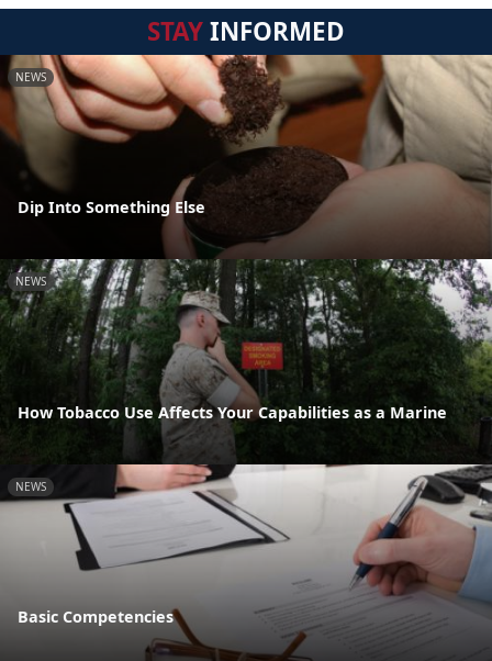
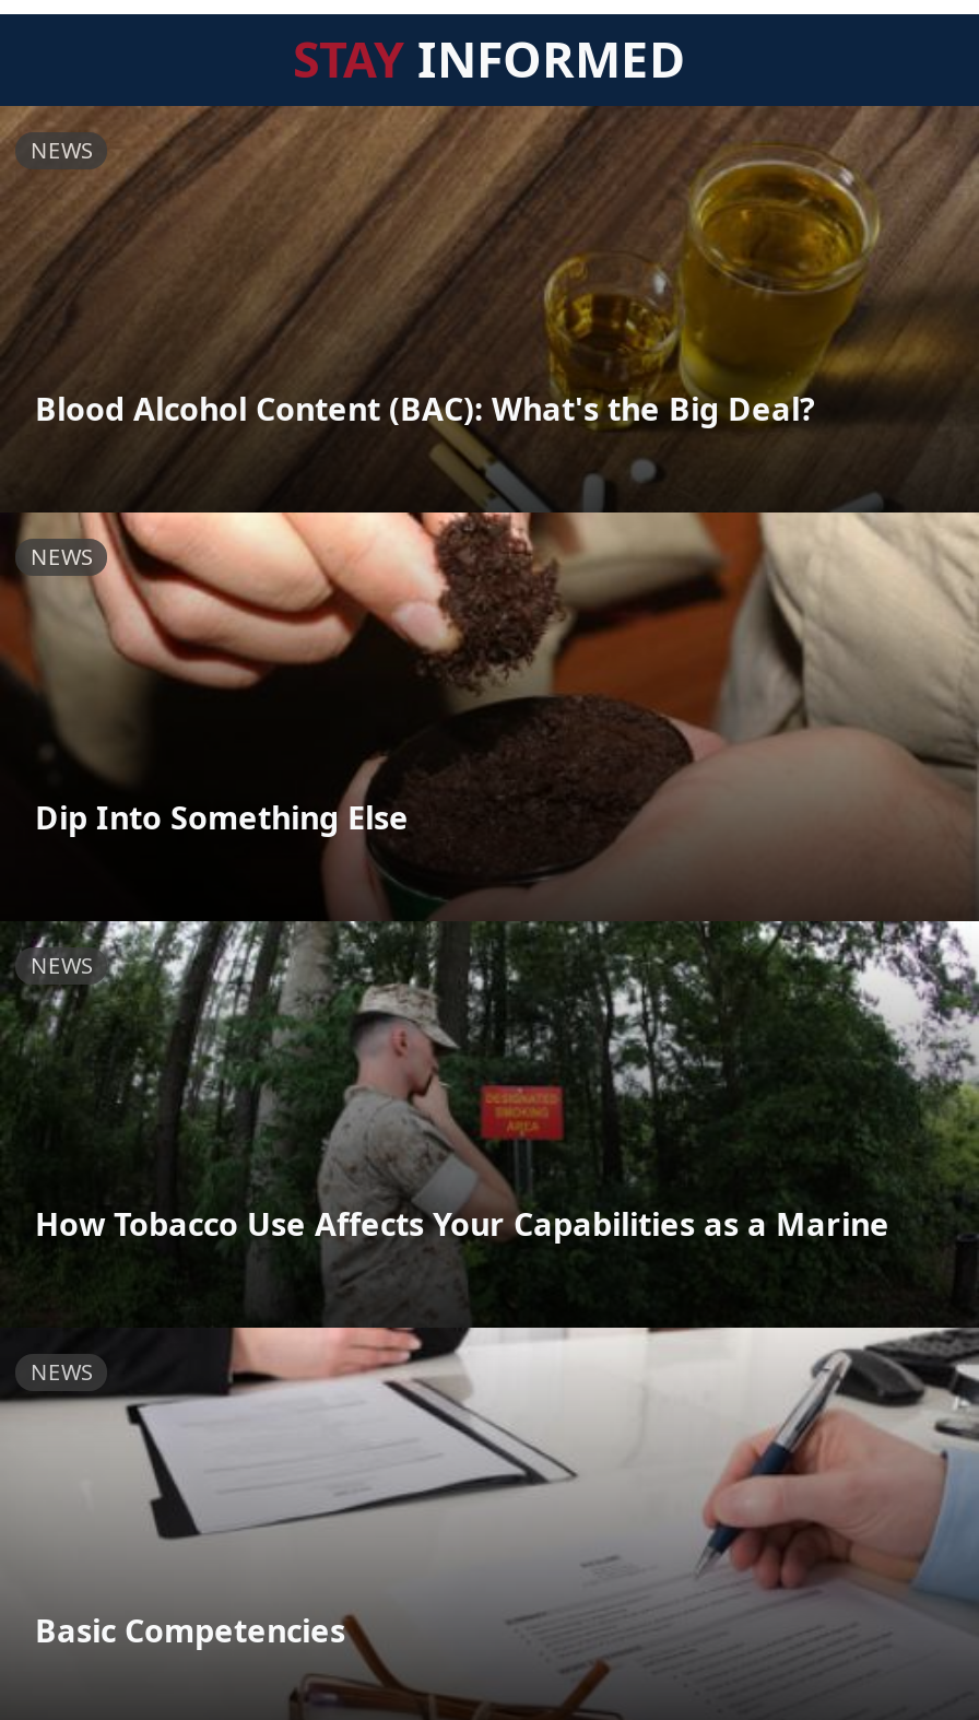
none -> [7,104,972,513] [image] | NEWS
none -> [35,389,815,430] Blood Alcohol Content (BAC): What's the Big Deal?

